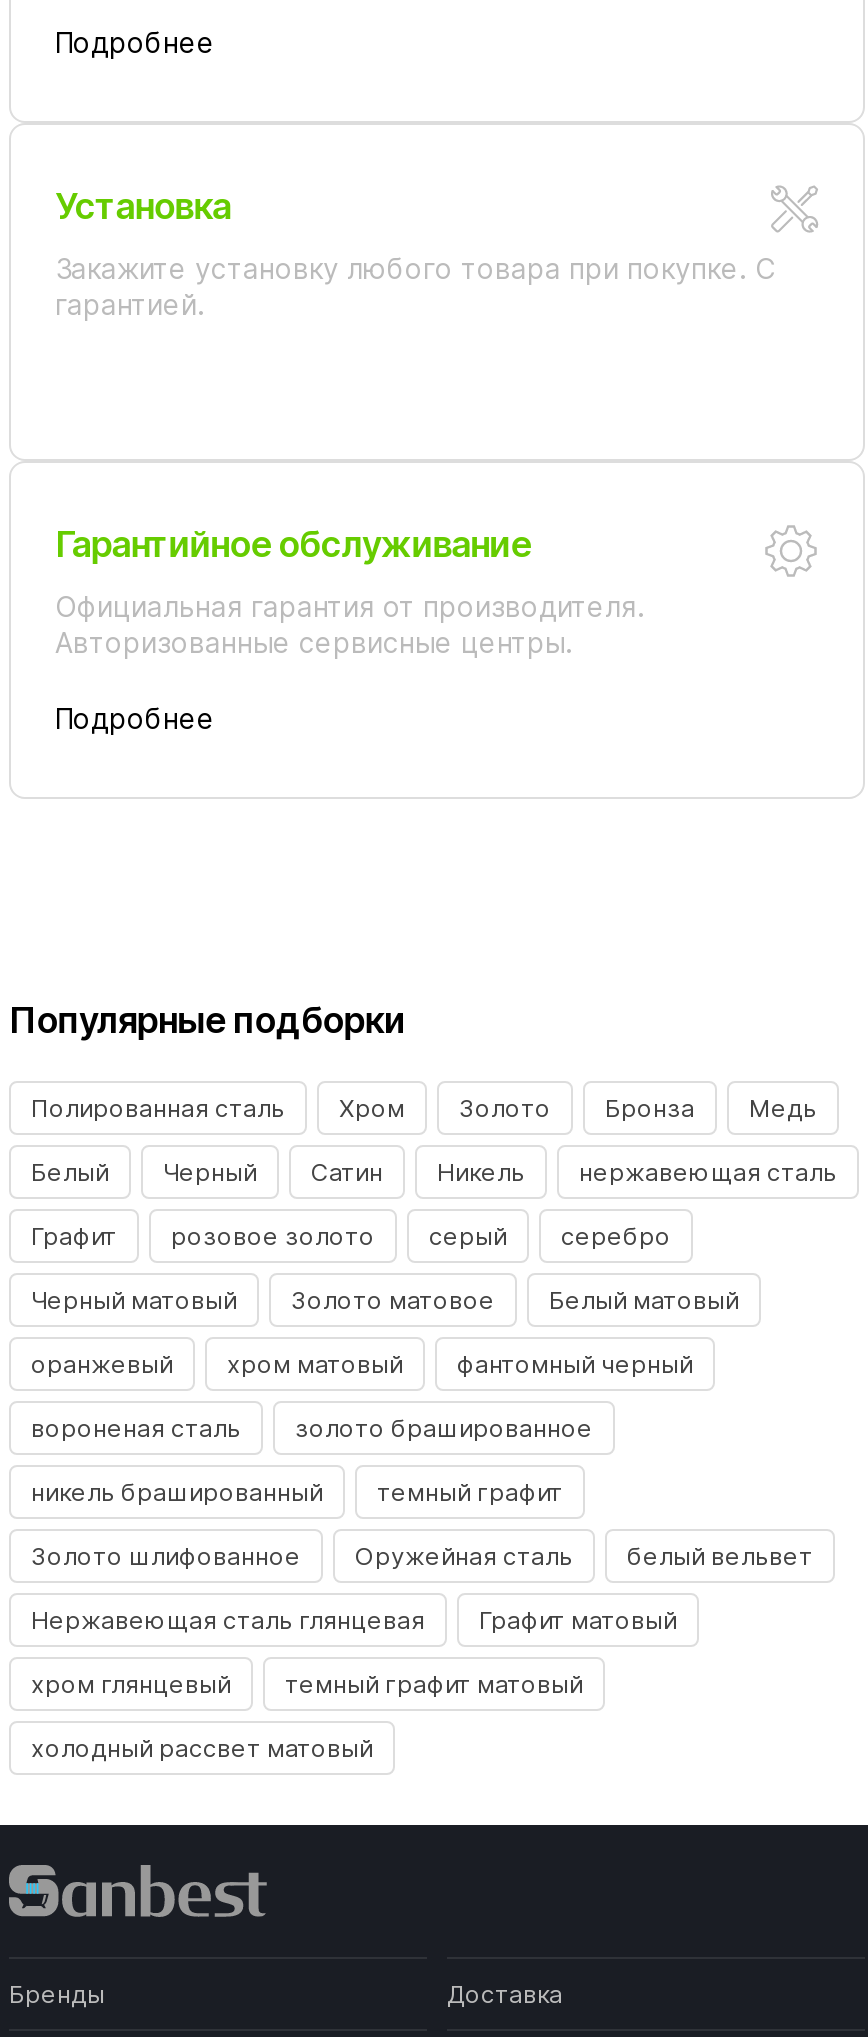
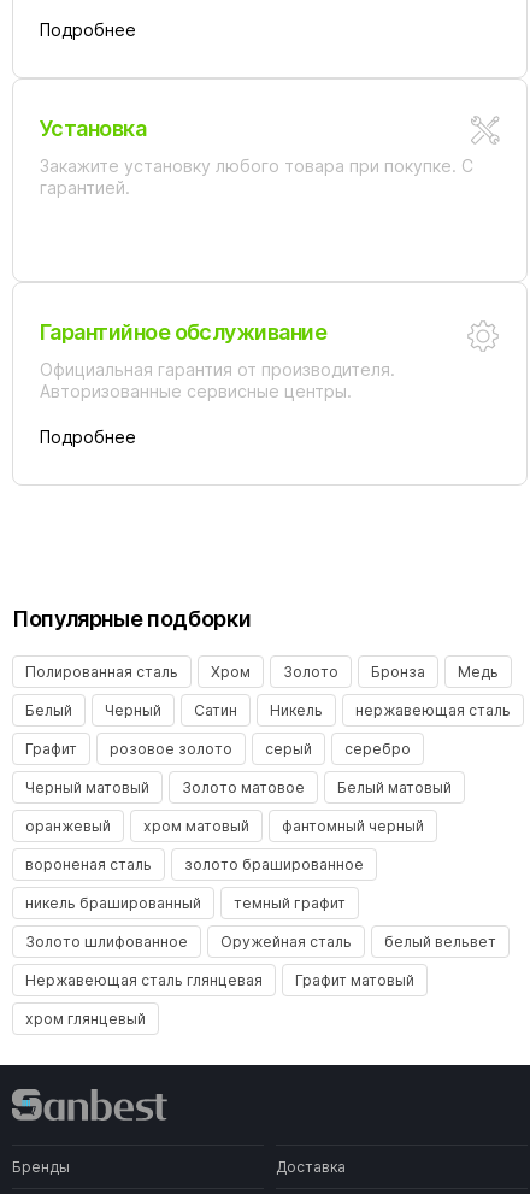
[31,1668,583,1762] темный графит матовый | холодный рассвет матовый -> none

